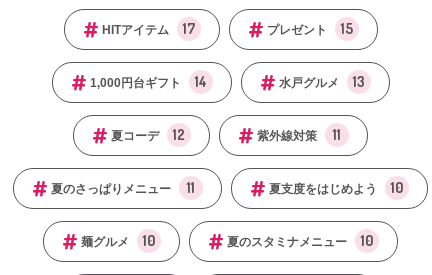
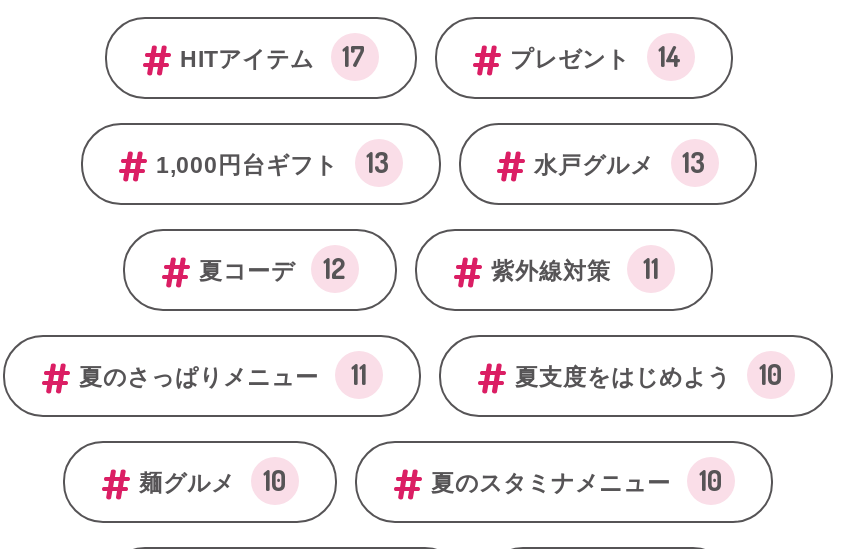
[266,20,352,37] プレゼント 15 -> [510,39,682,73] プレゼント 14
[89,73,206,90] 1,000円台ギフト 14 -> [156,145,390,179] 1,000円台ギフト 13

